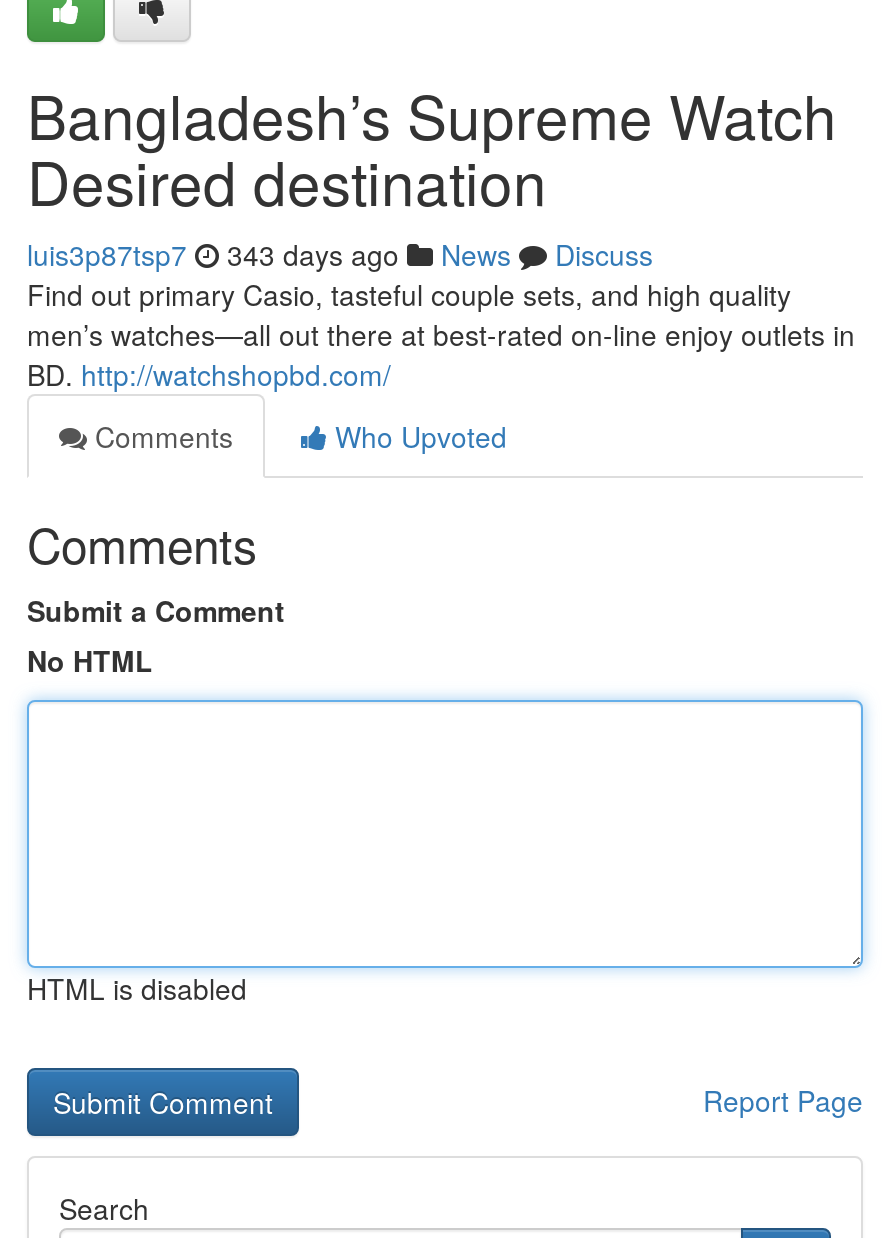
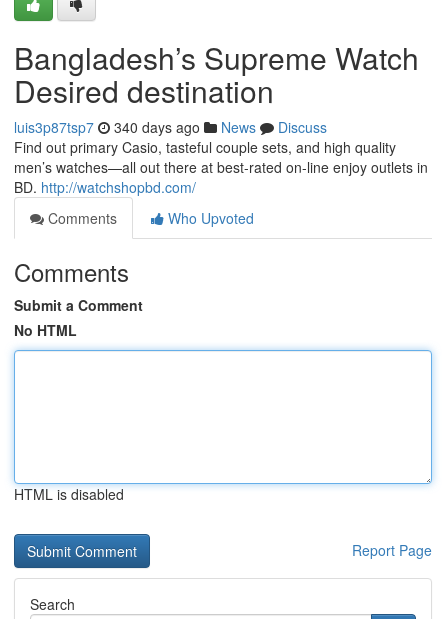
[27,234,653,274] luis3p87tsp7 343 days ago News Discuss -> [14,117,327,137] luis3p87tsp7 340 days ago News Discuss

